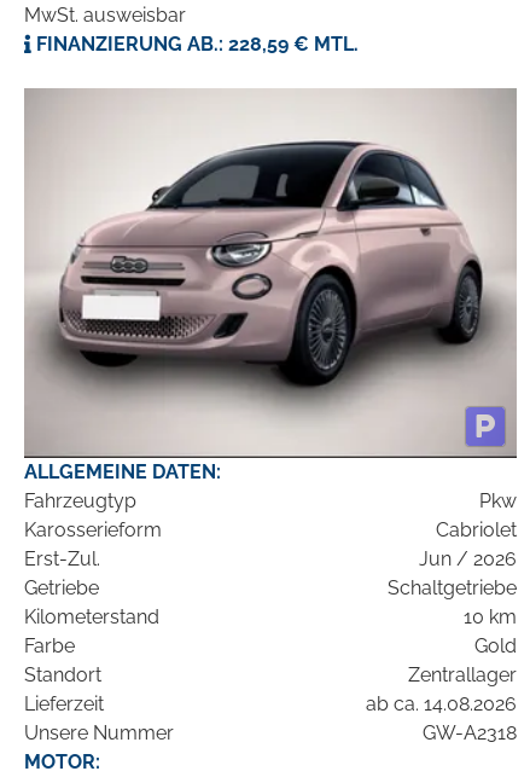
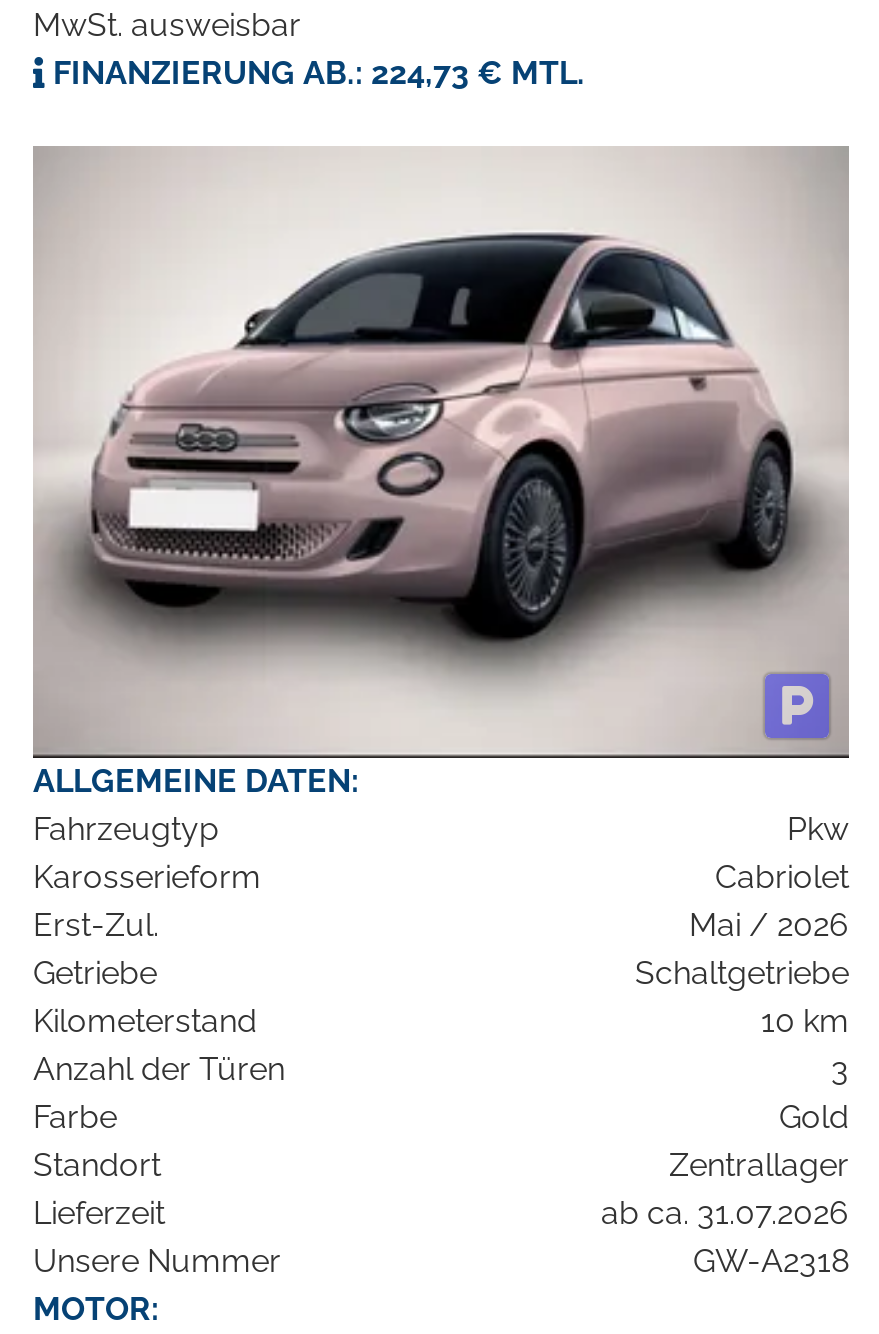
[31,33,359,56] FINANZIERUNG AB.: 228,59 € MTL. -> [45,54,585,92] FINANZIERUNG AB.: 224,73 € MTL.
[419,548,517,571] Jun / 2026 -> [689,906,849,944] Mai / 2026
none -> [33,1050,849,1088] Anzahl der Türen | 3
[366,693,517,716] ab ca. 14.08.2026 -> [601,1194,849,1232] ab ca. 31.07.2026

